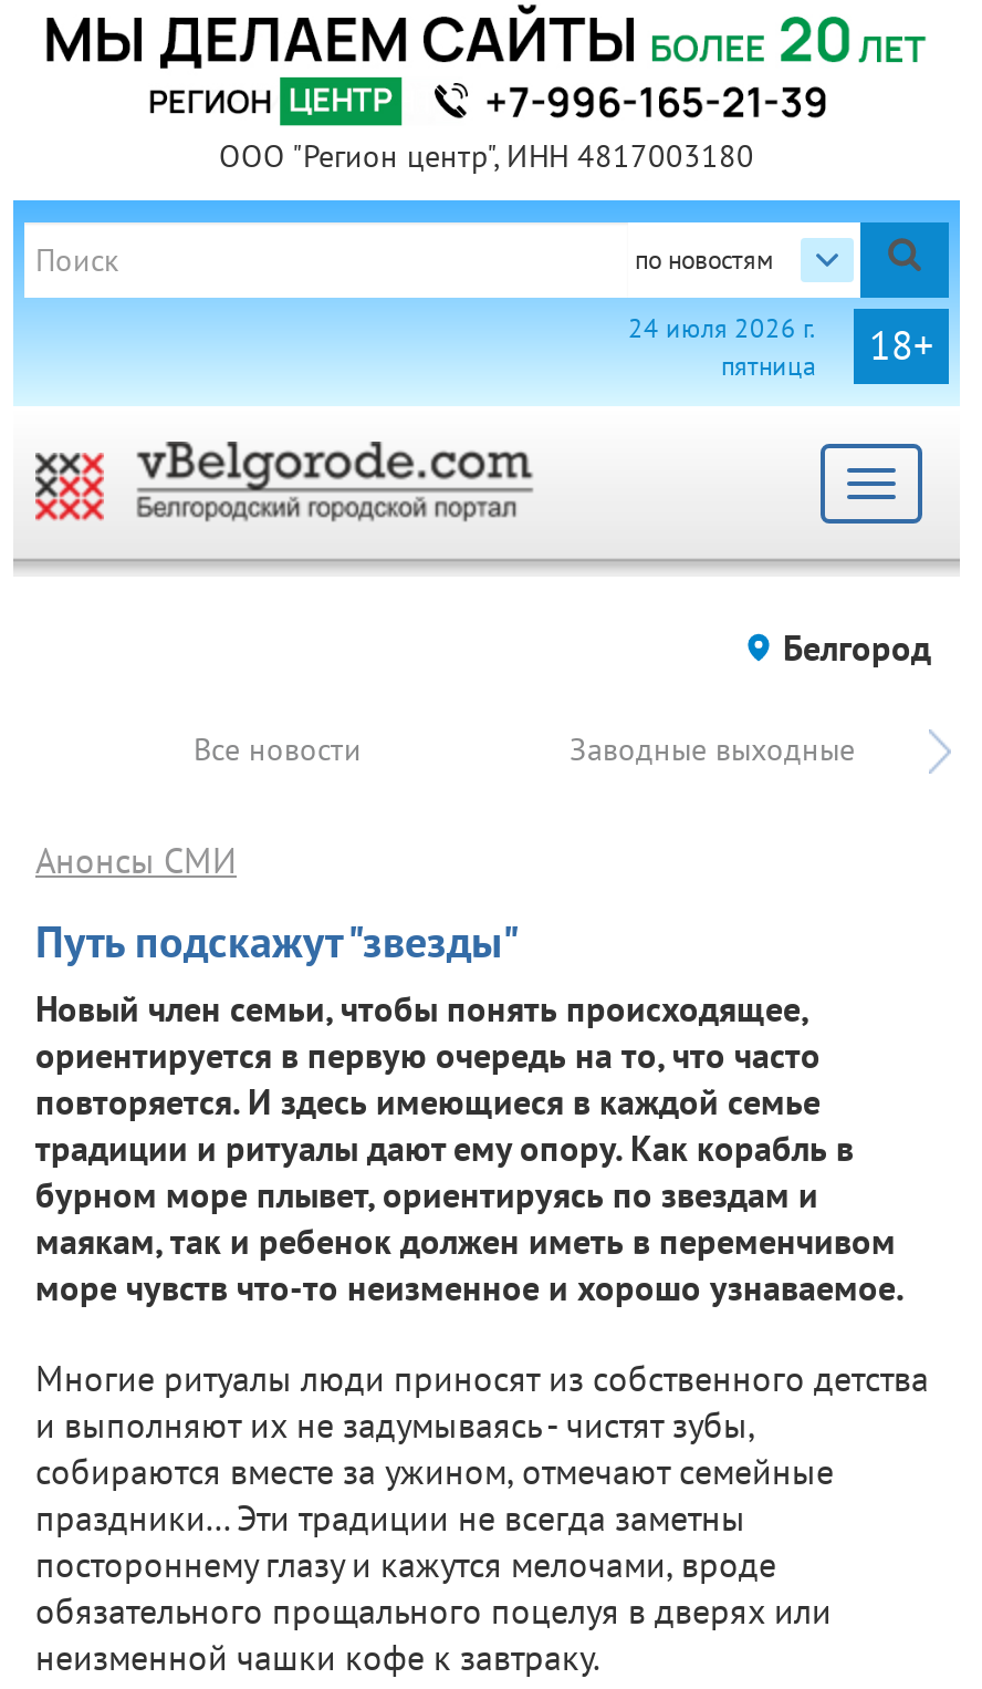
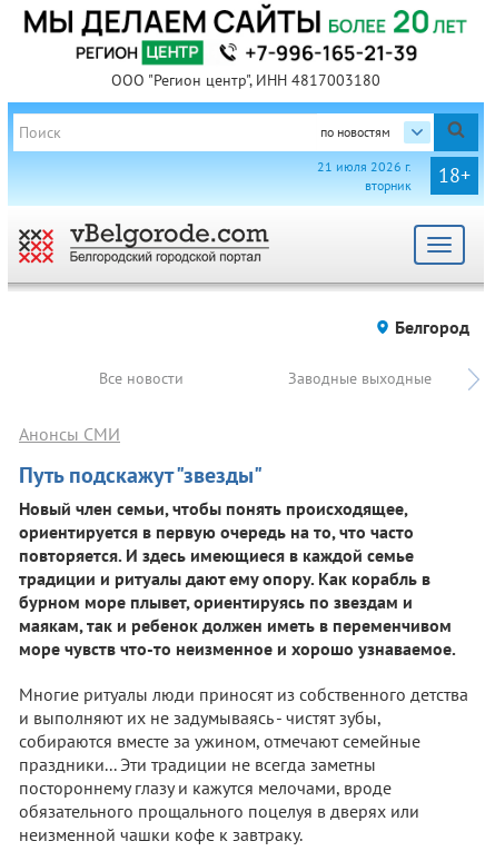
[628,311,816,382] 24 июля 2026 г. | пятница -> [317,158,412,193] 21 июля 2026 г. | вторник

